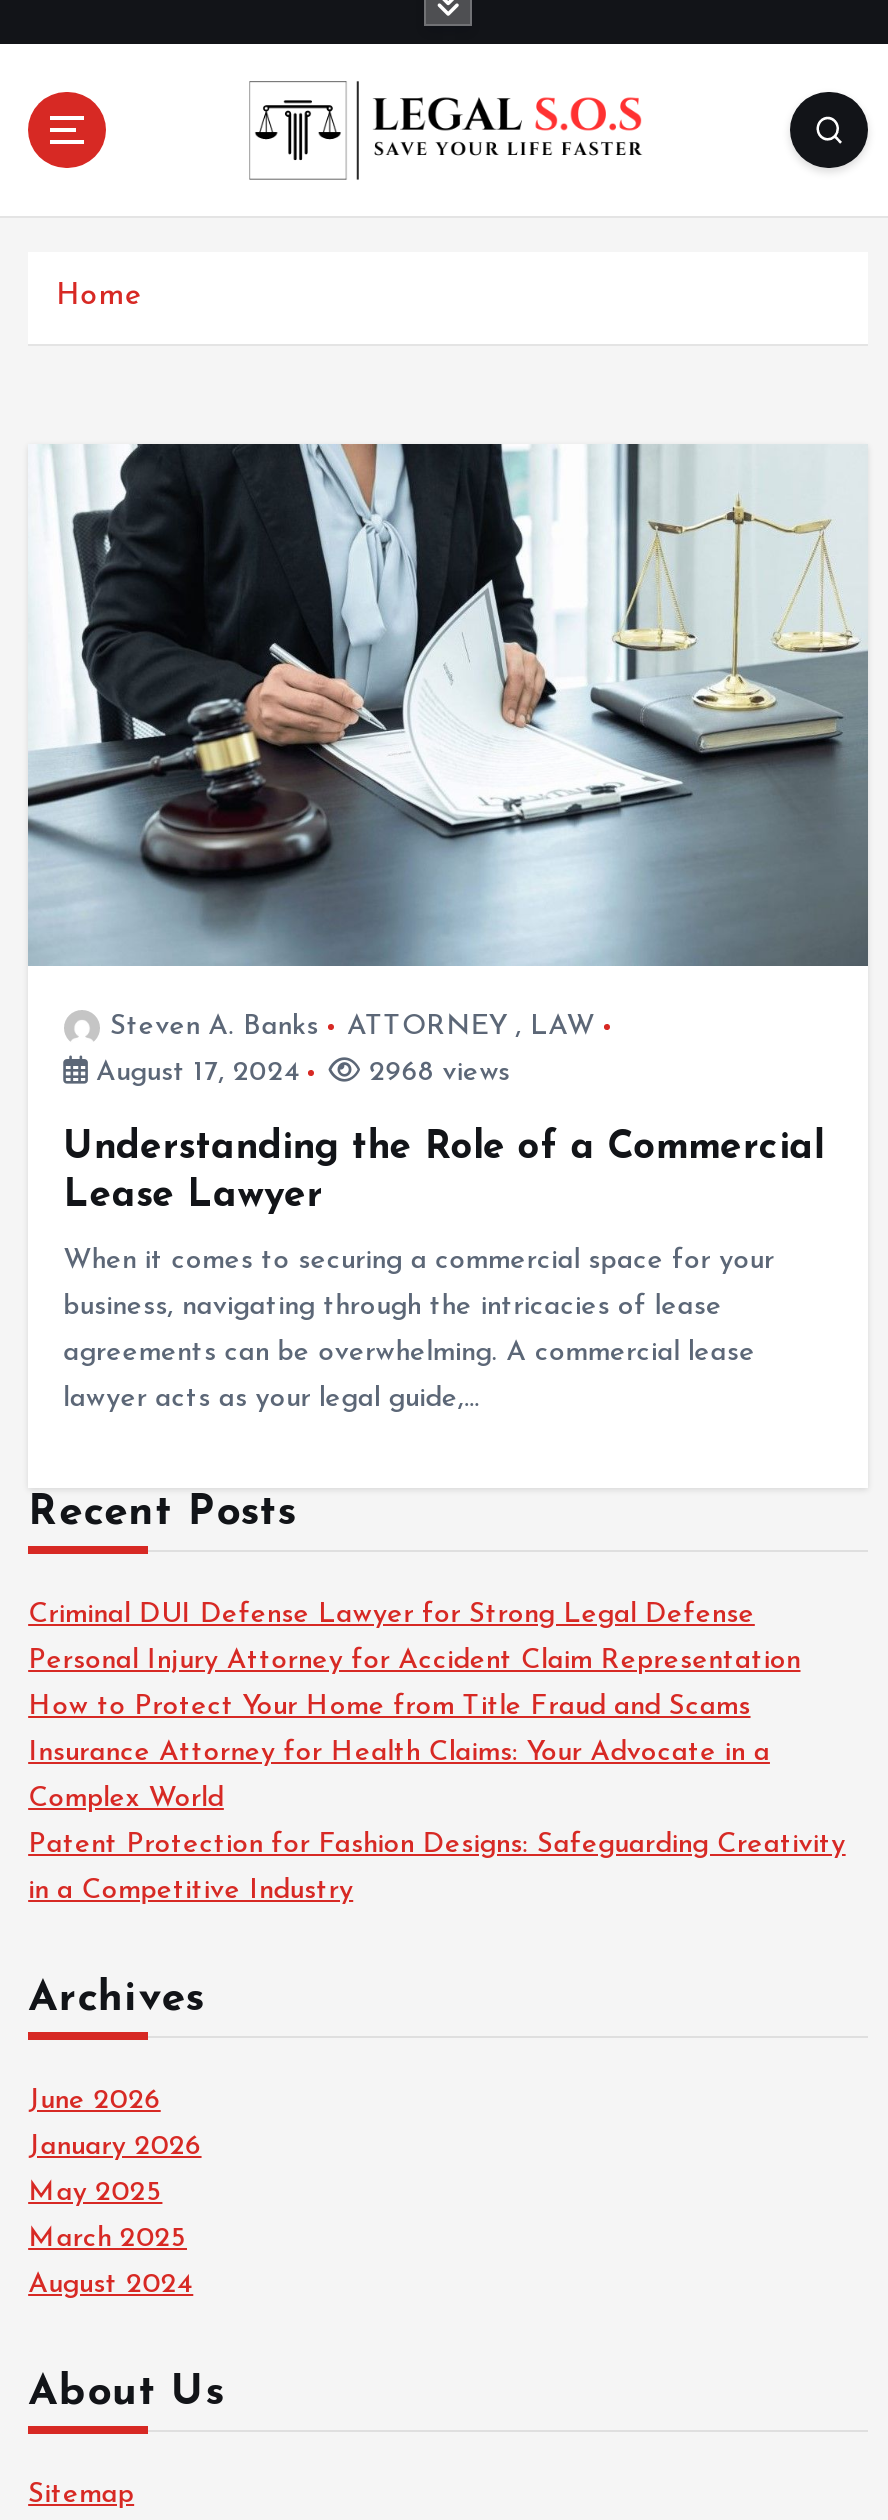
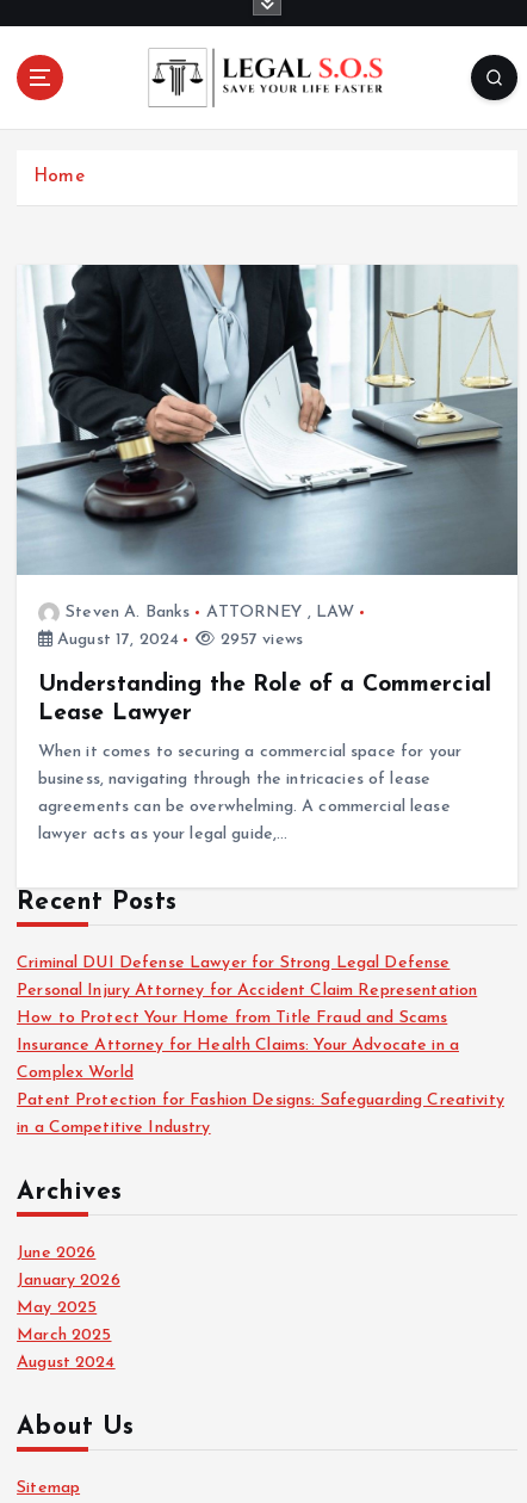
[361,1058,510,1088] 2968 views -> [215,631,303,649] 2957 views

